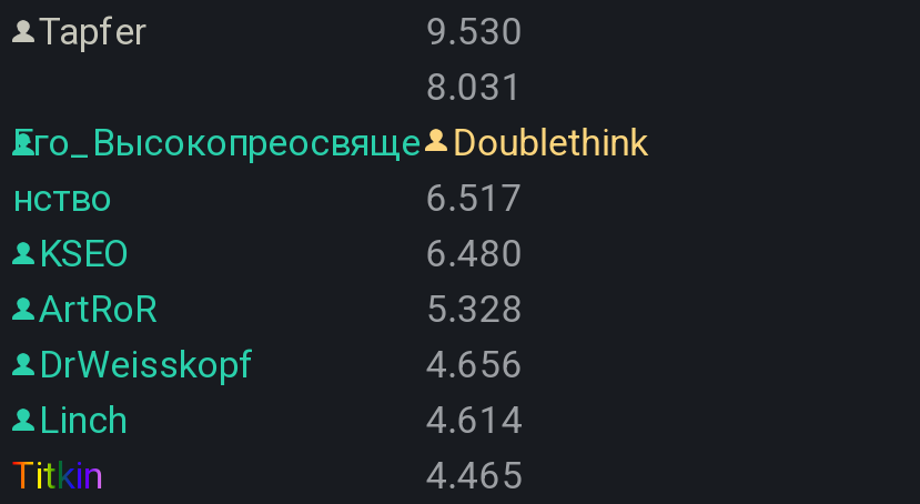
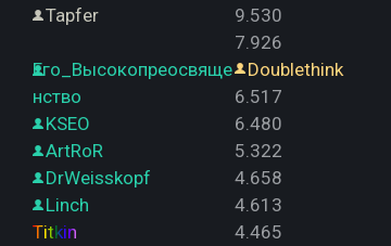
[425,64,523,109] 8.031 -> [235,31,283,53] 7.926
[425,286,523,331] 5.328 -> [235,140,283,161] 5.322
[425,342,523,386] 4.656 -> [235,167,283,189] 4.658
[425,397,523,442] 4.614 -> [235,194,283,216] 4.613

